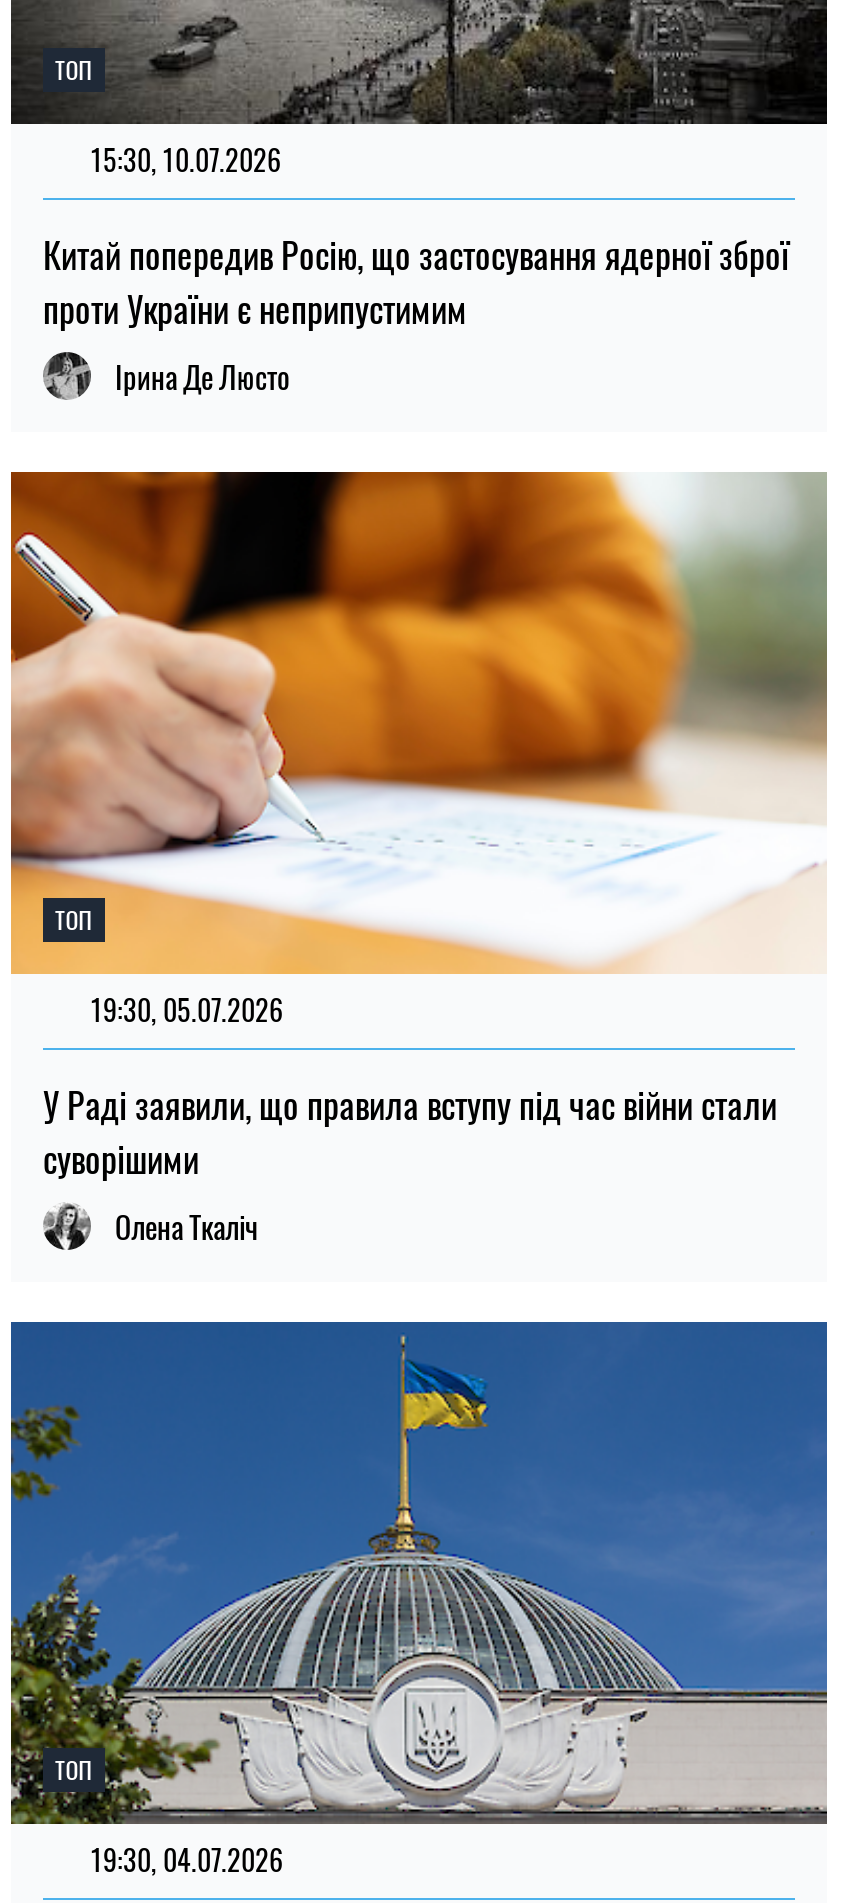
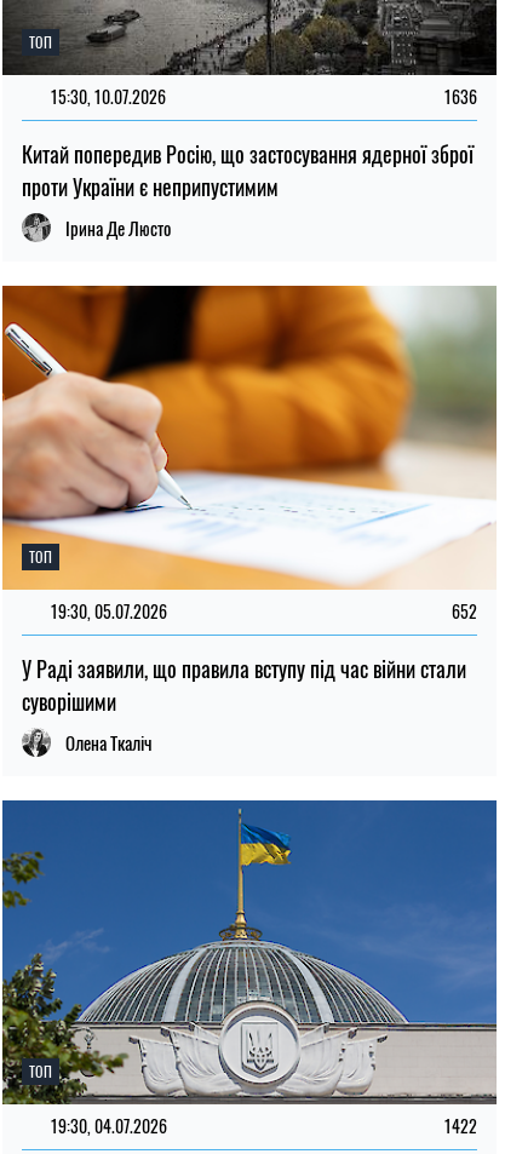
none -> [444,84,477,109] 1636
none -> [452,598,477,624] 652
none -> [444,1113,477,1139] 1422

